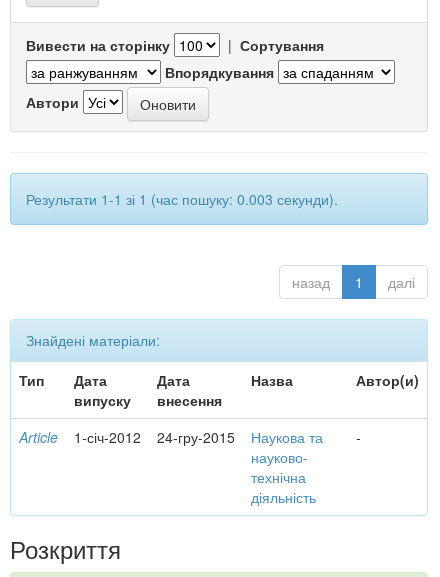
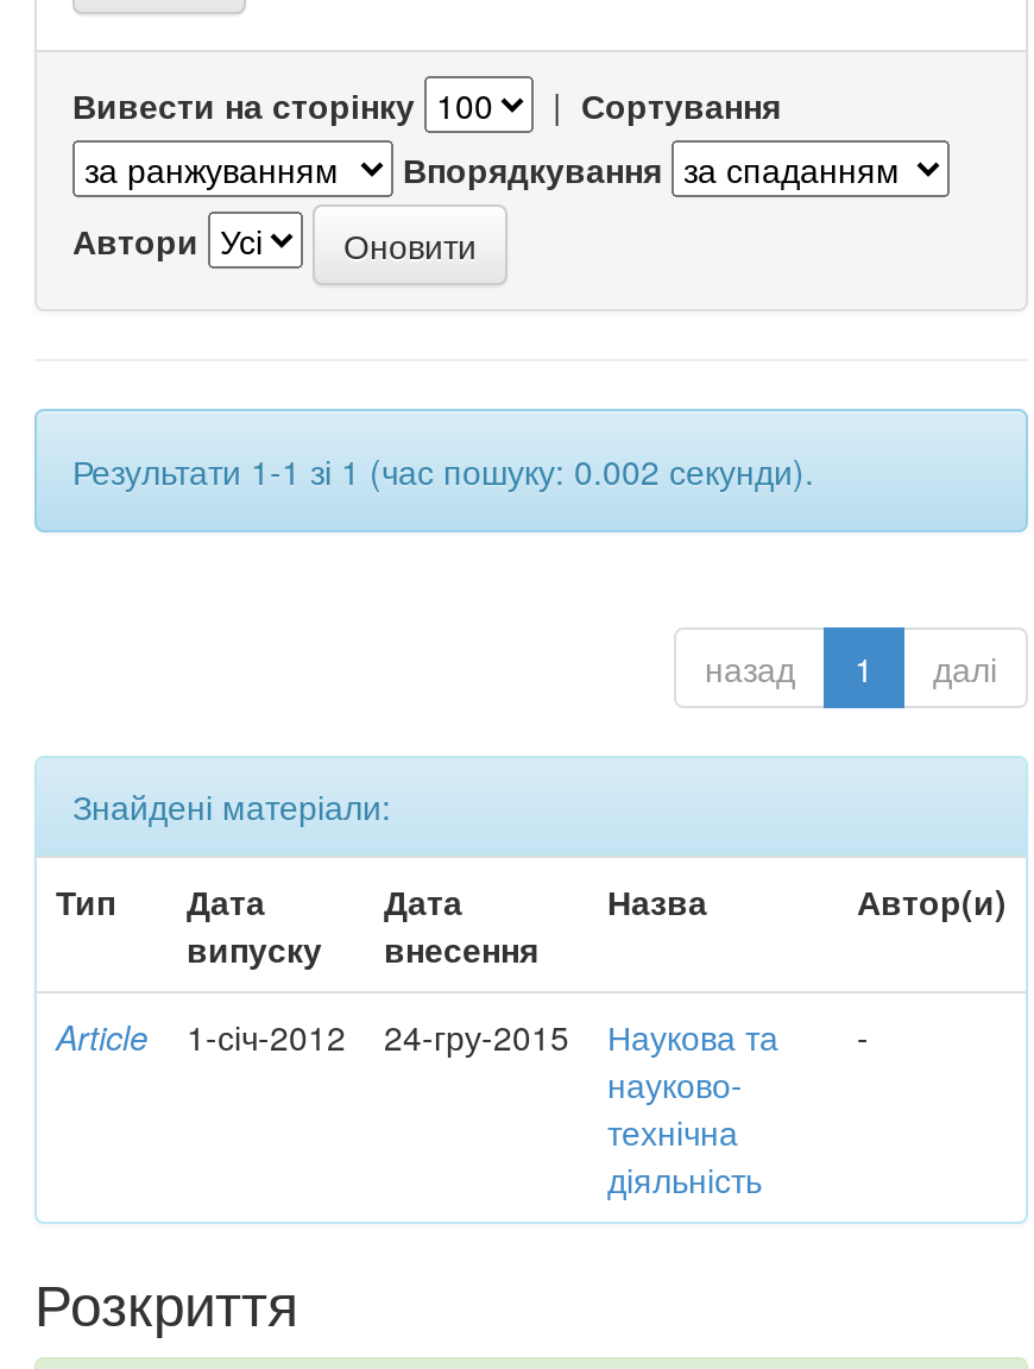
[26,189,338,209] Результати 1-1 зі 1 (час пошуку: 0.003 секунди). -> [72,447,814,494] Результати 1-1 зі 1 (час пошуку: 0.002 секунди).

